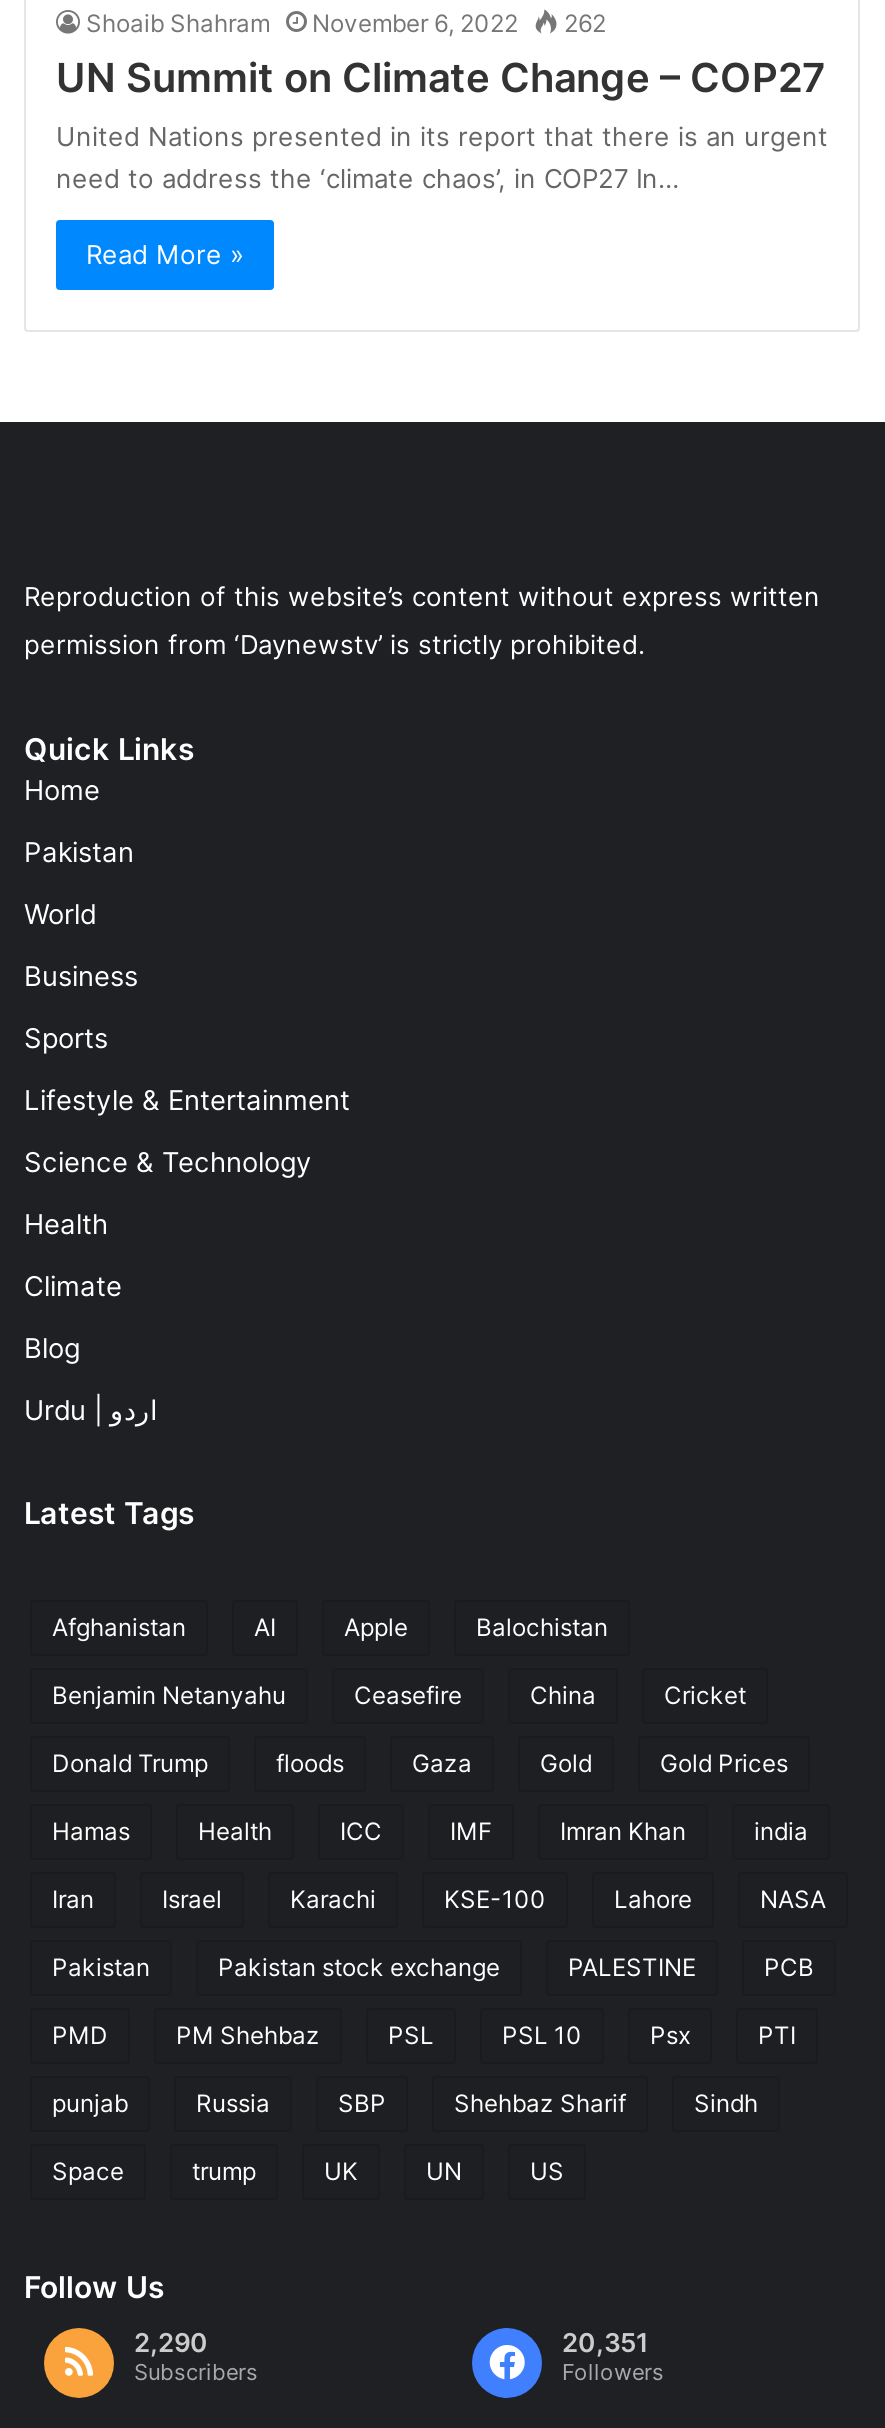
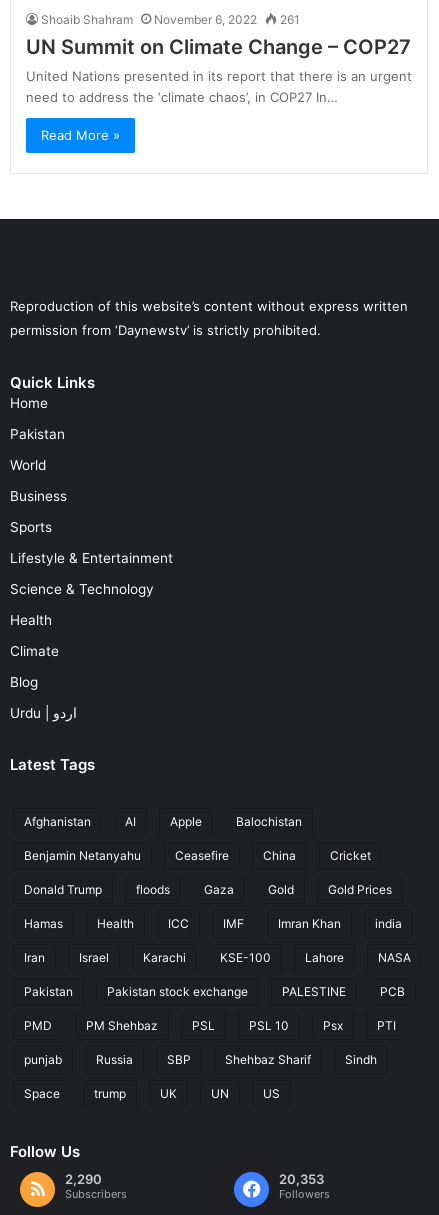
[86,9,606,39] Shoaib Shahram November 6, 2022 262 -> [41,12,300,27] Shoaib Shahram November 6, 2022 261
[562,2327,648,2359] 20,351 -> [279,1171,324,1187] 20,353

